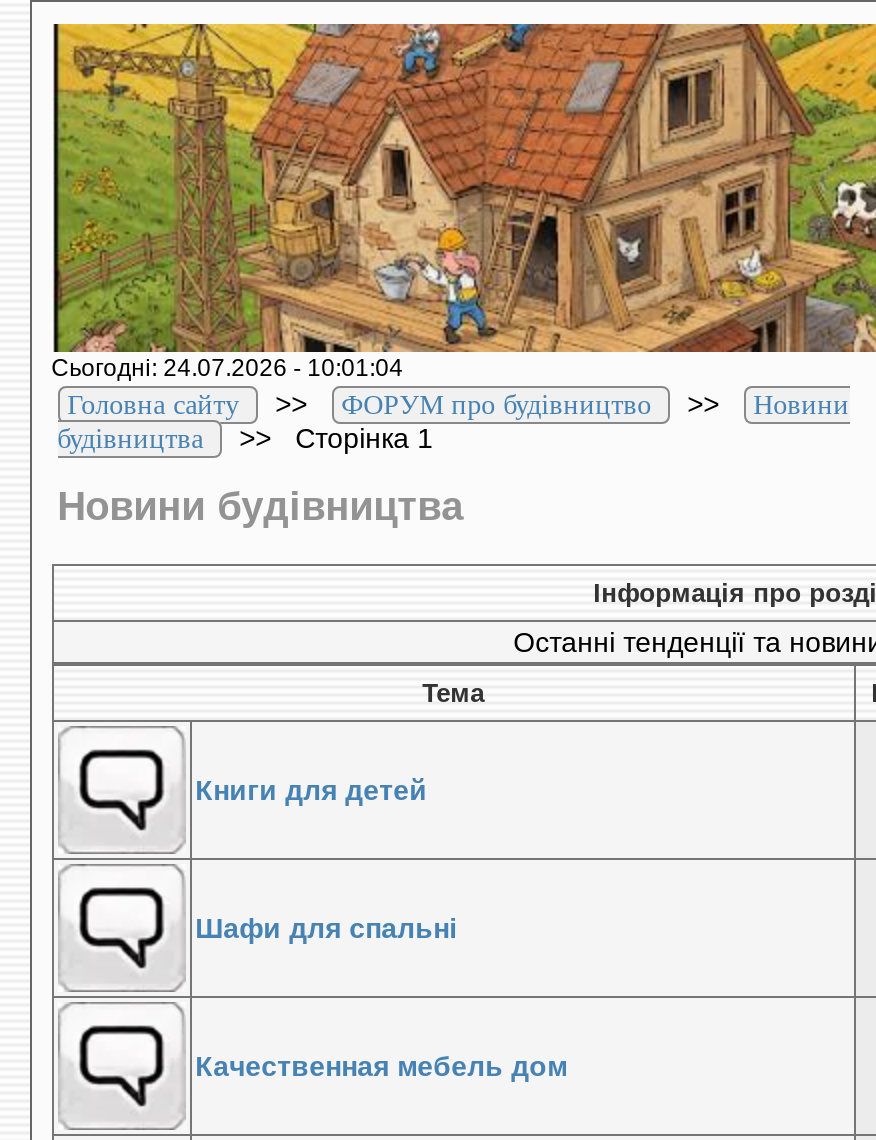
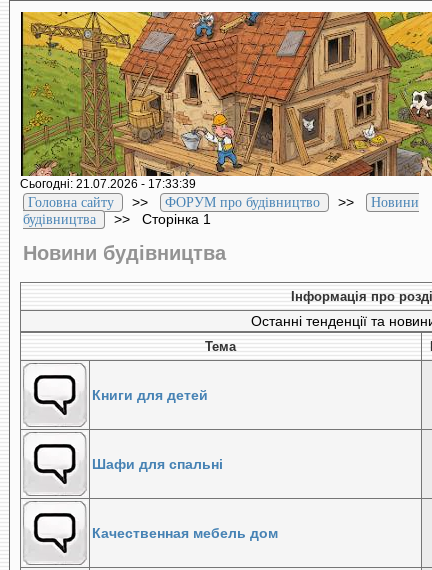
[51,354,403,382] Сьогодні: 24.07.2026 - 10:01:04 -> [20,177,196,191] Сьогодні: 21.07.2026 - 17:33:39

